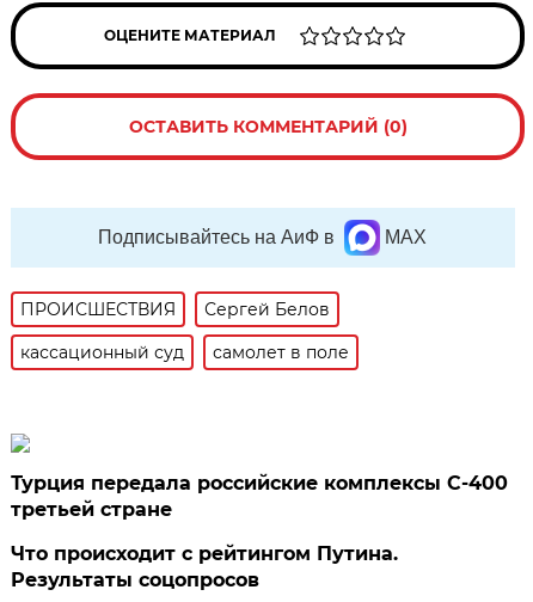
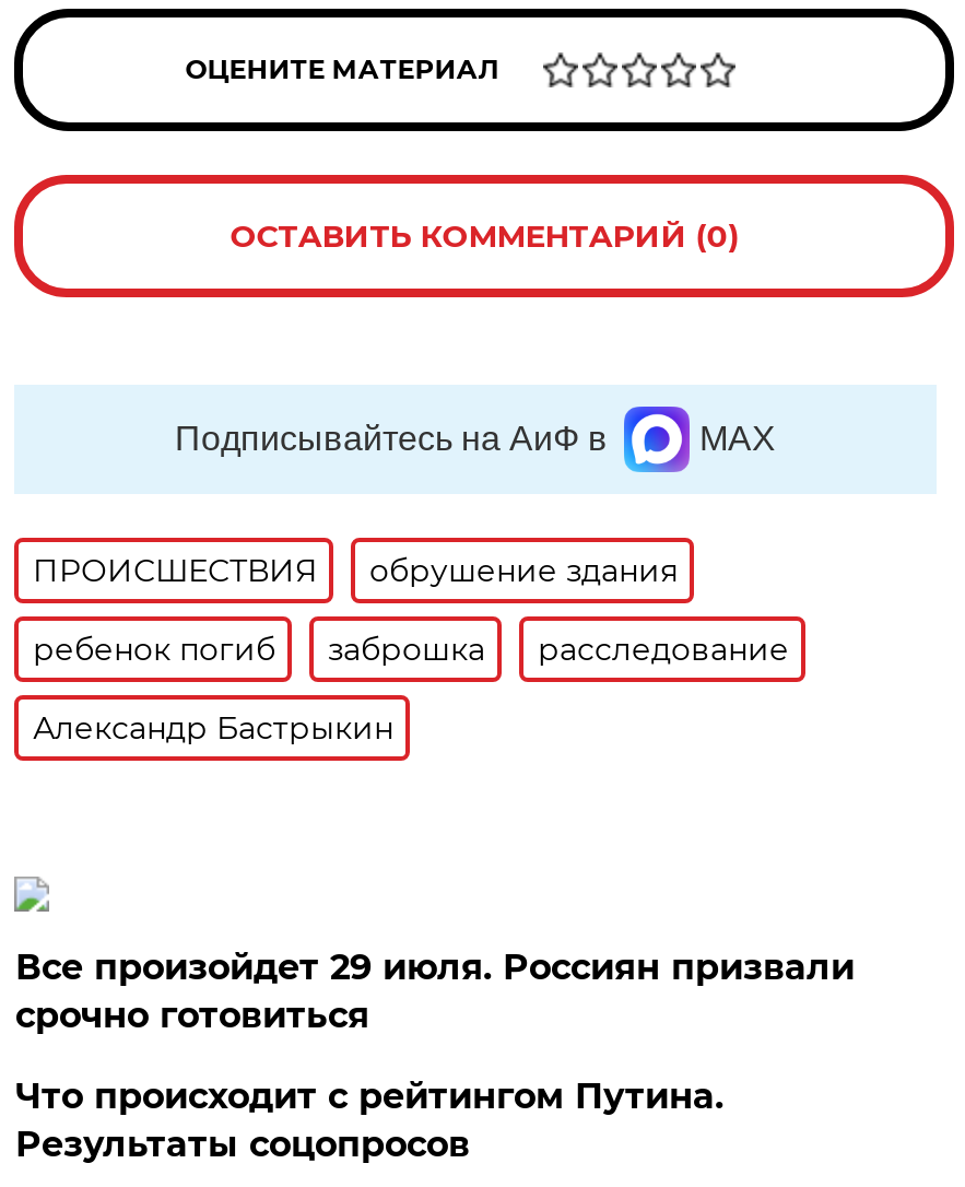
[21,298,349,363] Сергей Белов | кассационный суд | самолет в поле -> [33,550,789,747] обрушение здания | ребенок погиб | заброшка | расследование | Александр Бастрыкин
[11,471,508,520] Турция передала российские комплексы С-400 | третьей стране -> [15,945,854,1035] Все произойдет 29 июля. Россиян призвали | срочно готовиться

